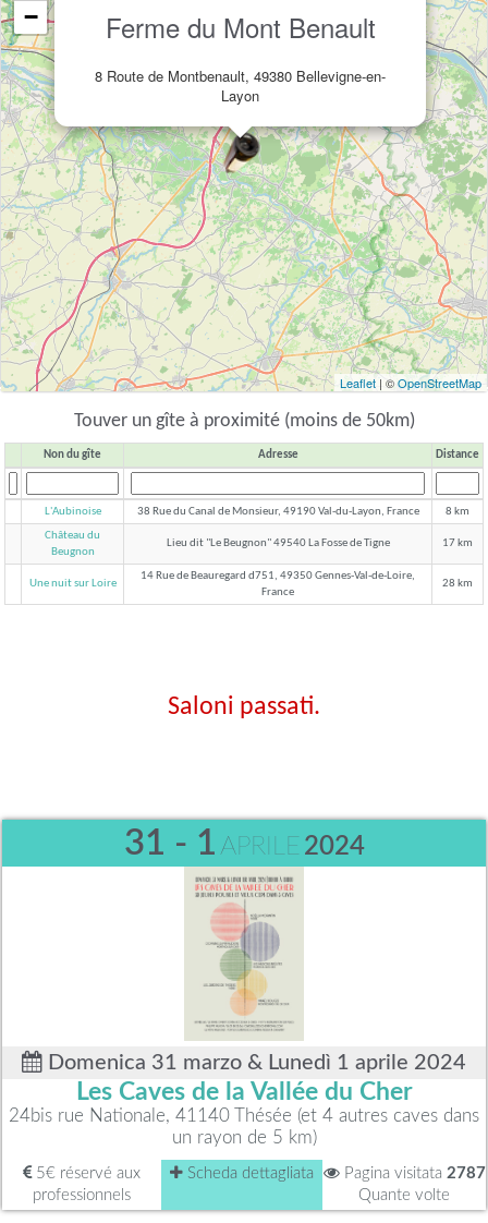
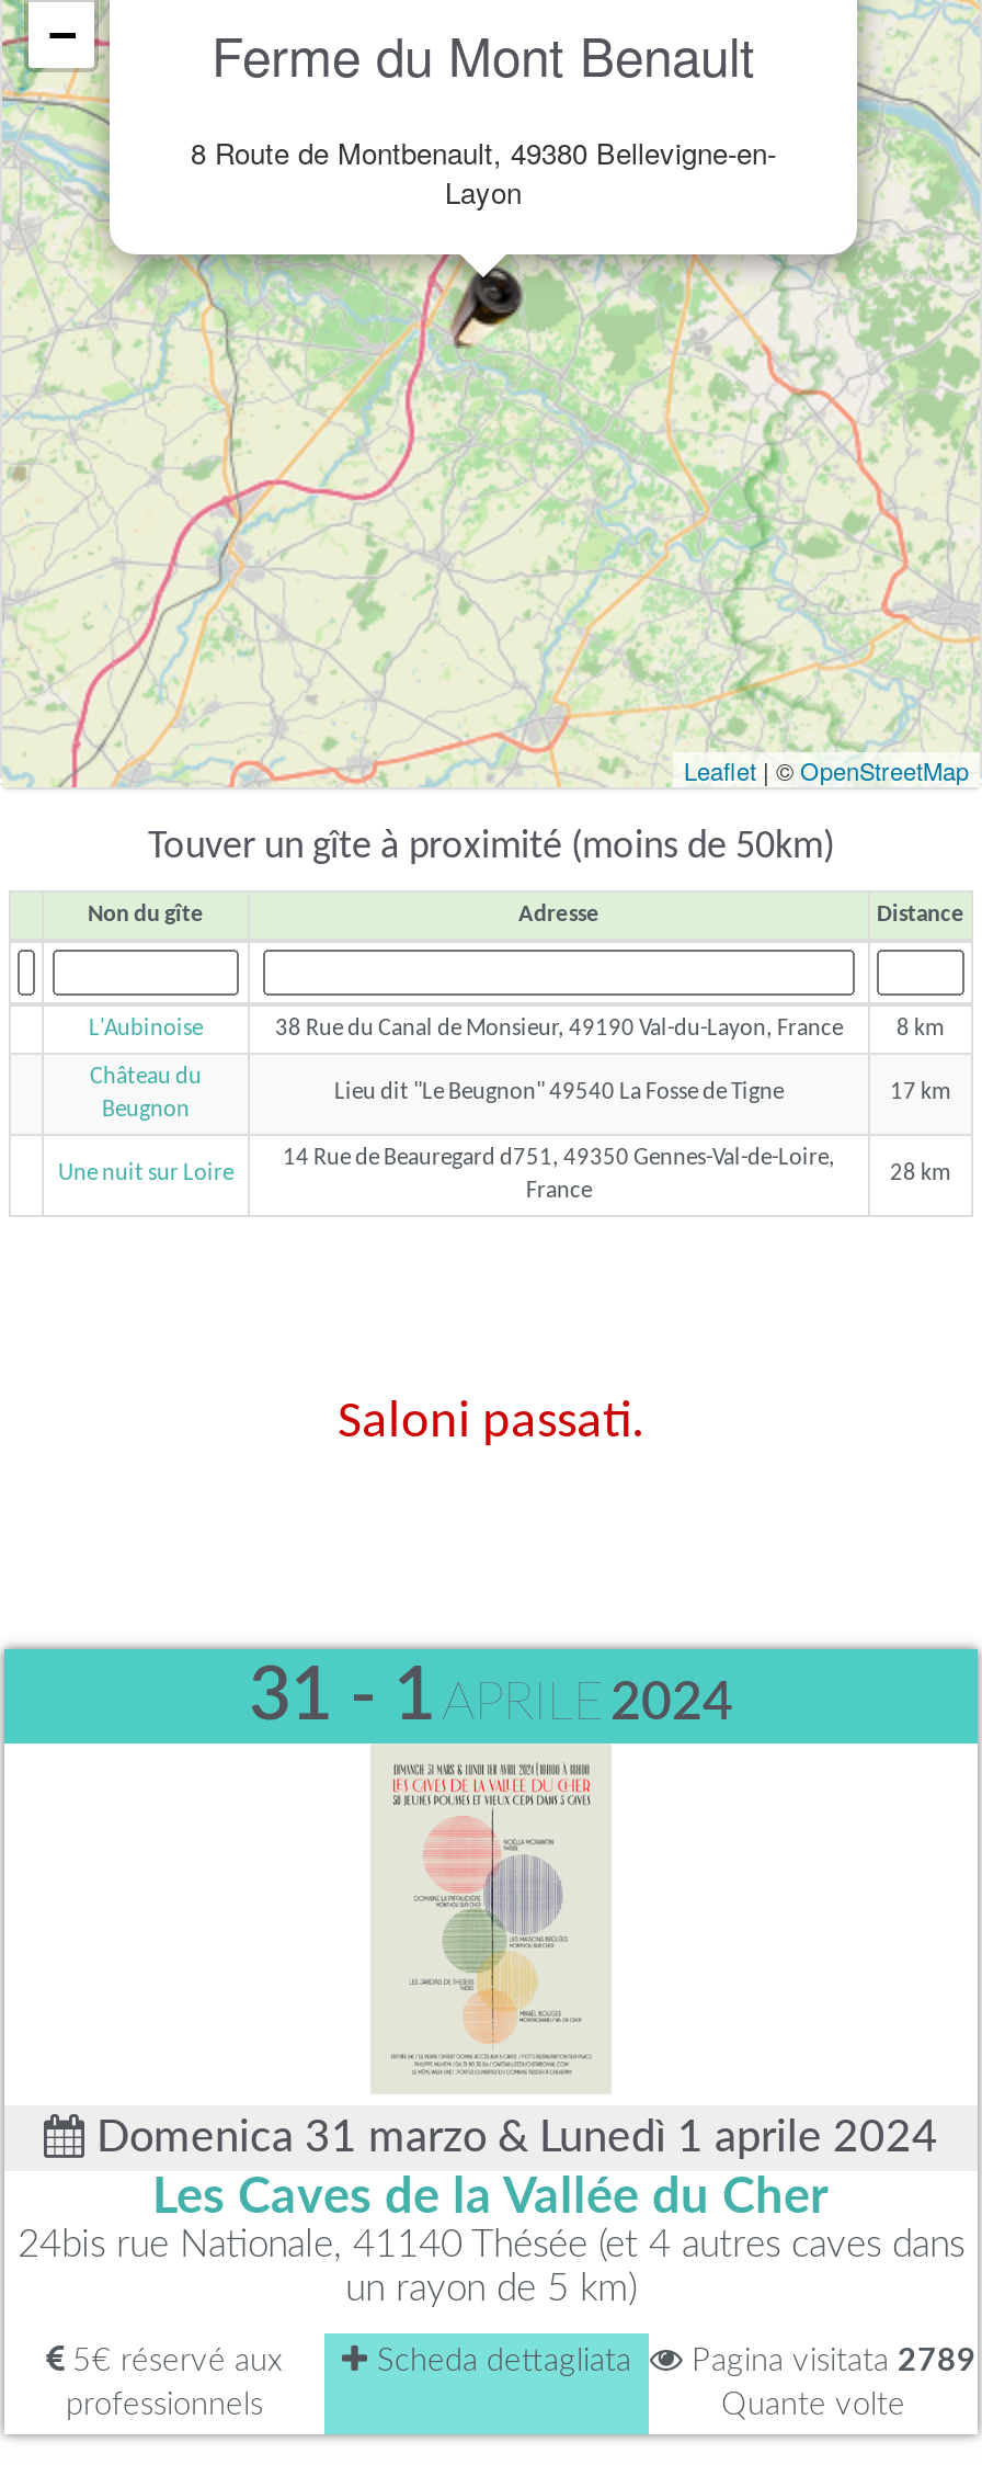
[339,1165,485,1182] Pagina visitata 2787 -> [683,2344,977,2377] Pagina visitata 2789

